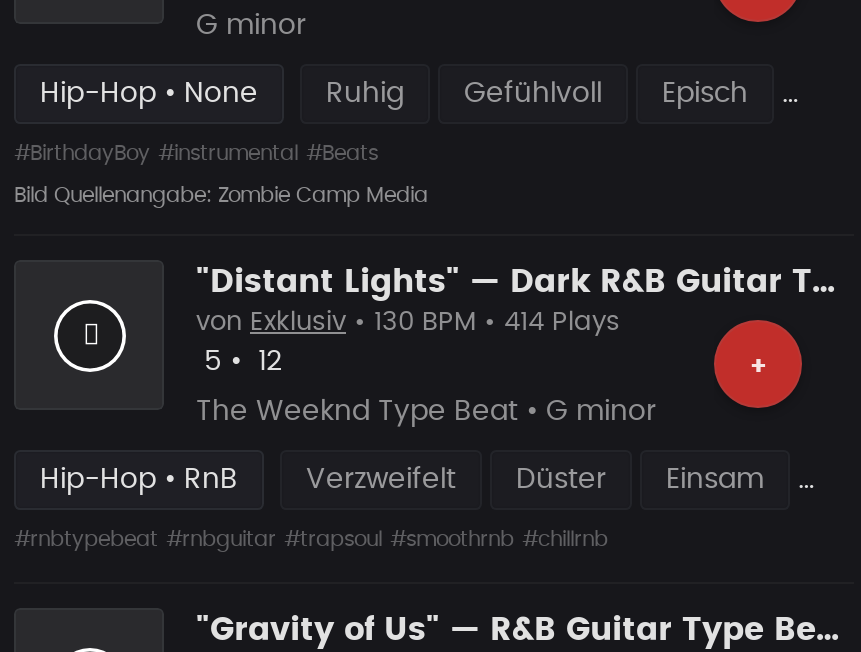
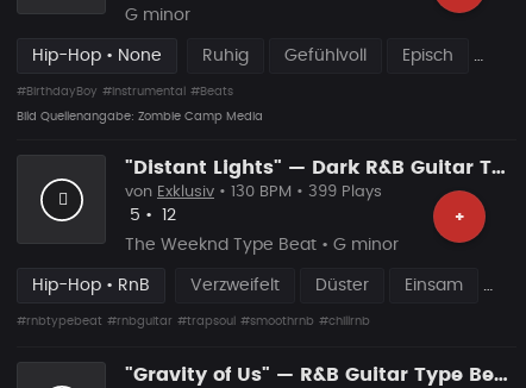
[196,310,620,336] von Exklusiv • 130 BPM • 414 Plays -> [125,184,382,200] von Exklusiv • 130 BPM • 399 Plays

